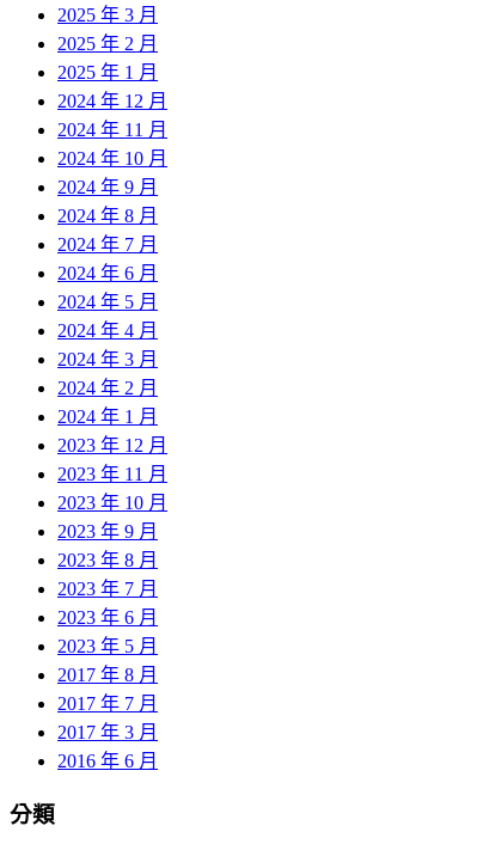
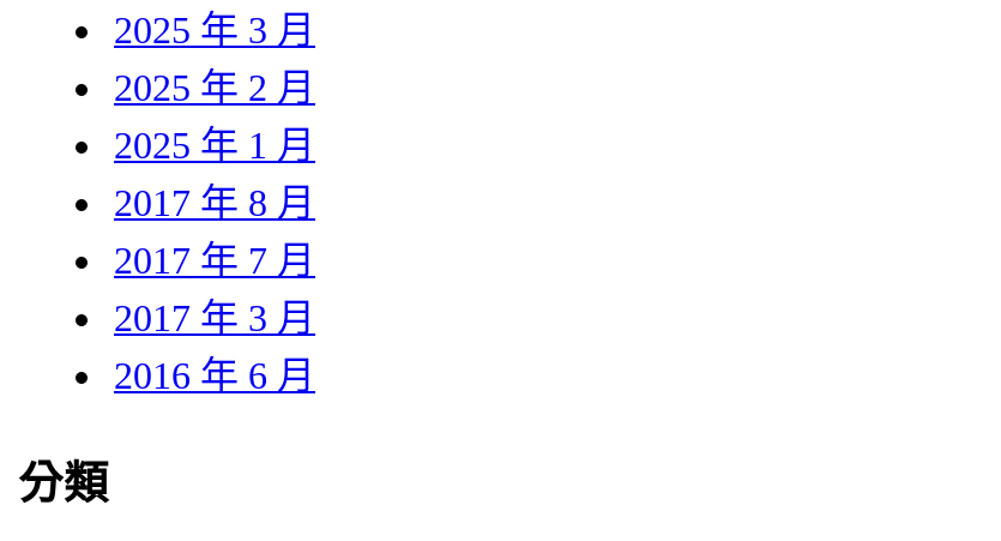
[57,91,167,657] 2024 年 12 月 | 2024 年 11 月 | 2024 年 10 月 | 2024 年 9 月 | 2024 年 8 月 | 2024 年 7 月 | 2024 年 6 月 | 2024 年 5 月 | 2024 年 4 月 | 2024 年 3 月 | 2024 年 2 月 | 2024 年 1 月 | 2023 年 12 月 | 2023 年 11 月 | 2023 年 10 月 | 2023 年 9 月 | 2023 年 8 月 | 2023 年 7 月 | 2023 年 6 月 | 2023 年 5 月 -> none

